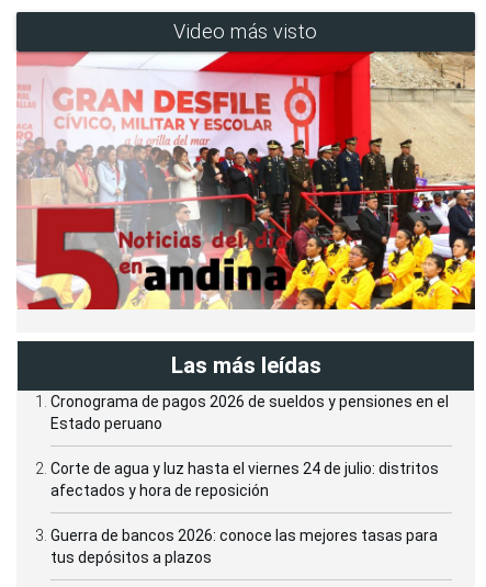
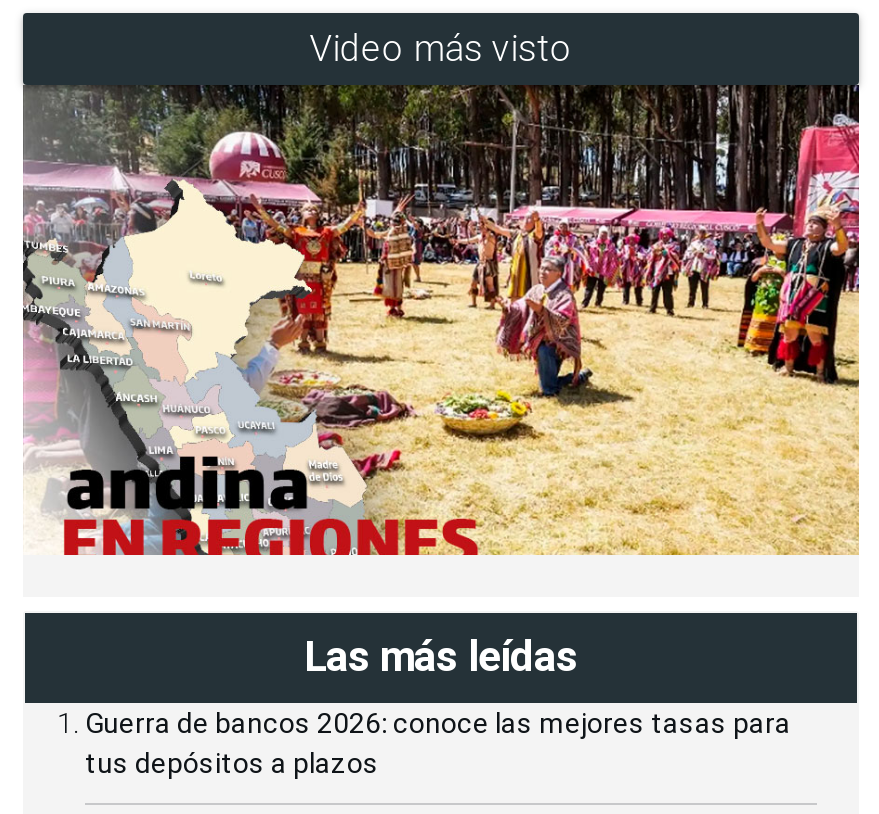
[16,50,476,311] [image] -> [21,85,861,557] [image]
[50,393,449,499] Cronograma de pagos 2026 de sueldos y pensiones en el | Estado peruano | Corte de agua y luz hasta el viernes 24 de julio: distritos | afectados y hora de reposición -> none

